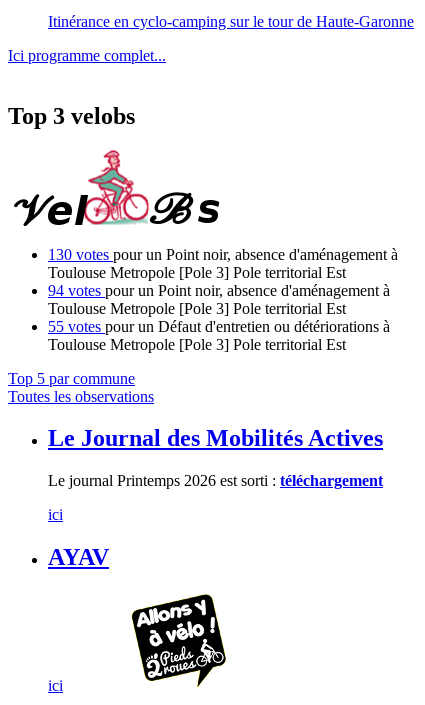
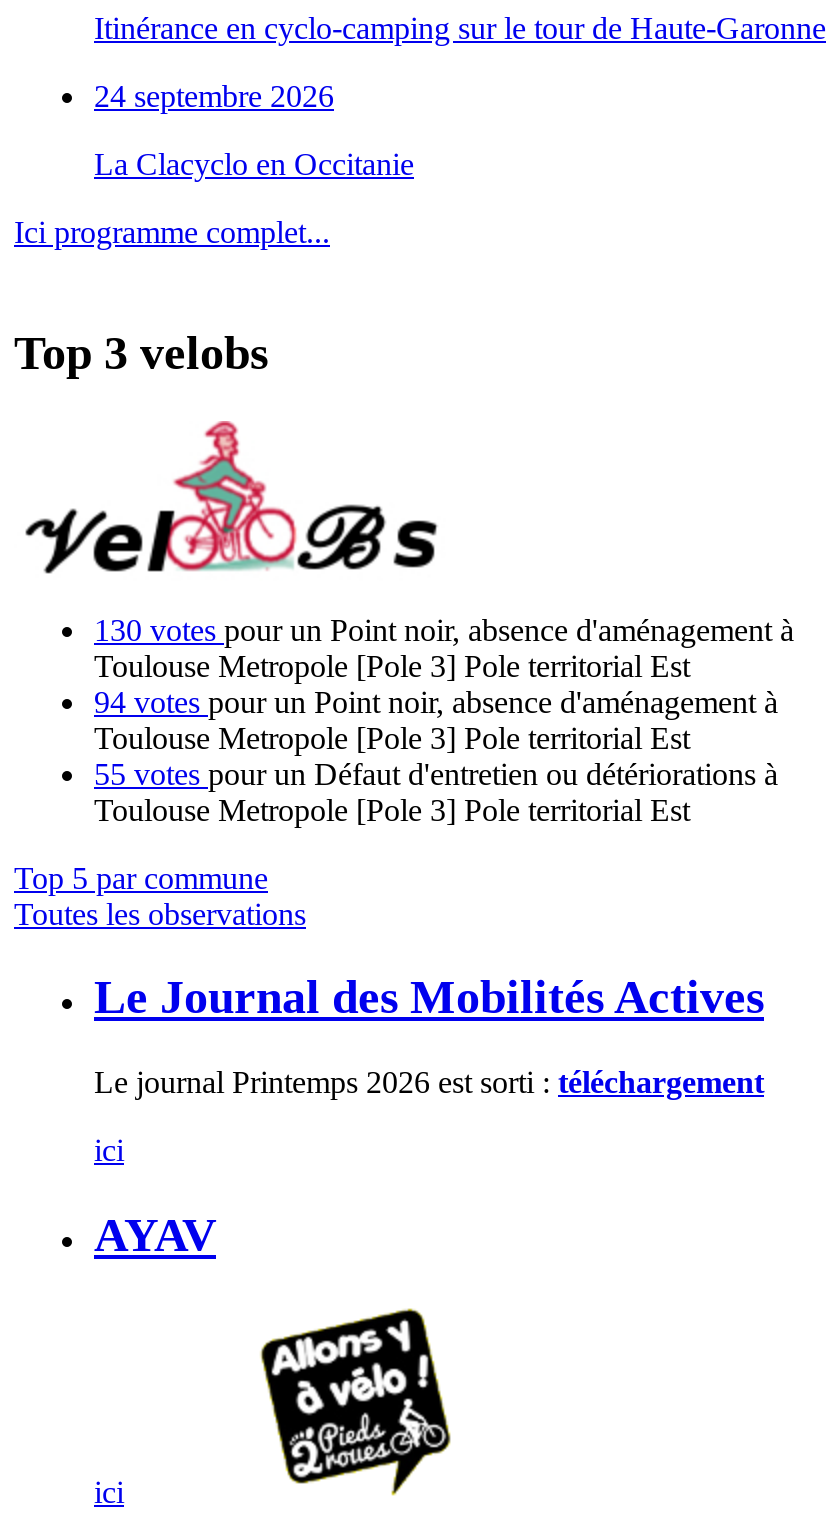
none -> [94,79,414,181] 24 septembre 2026 | La Clacyclo en Occitanie

